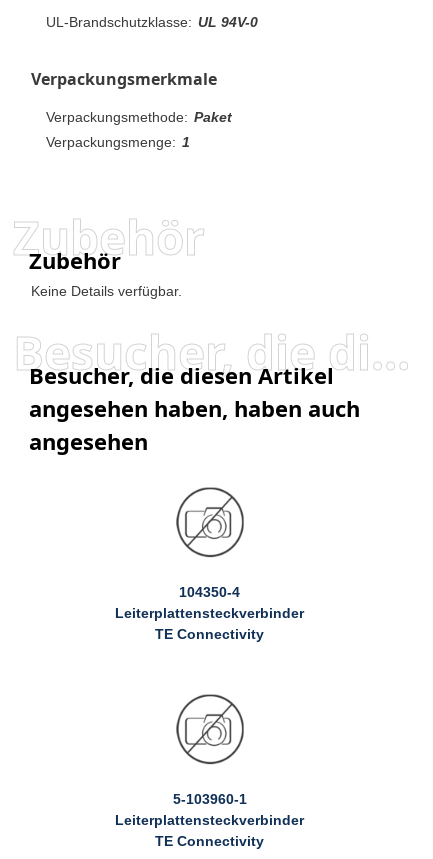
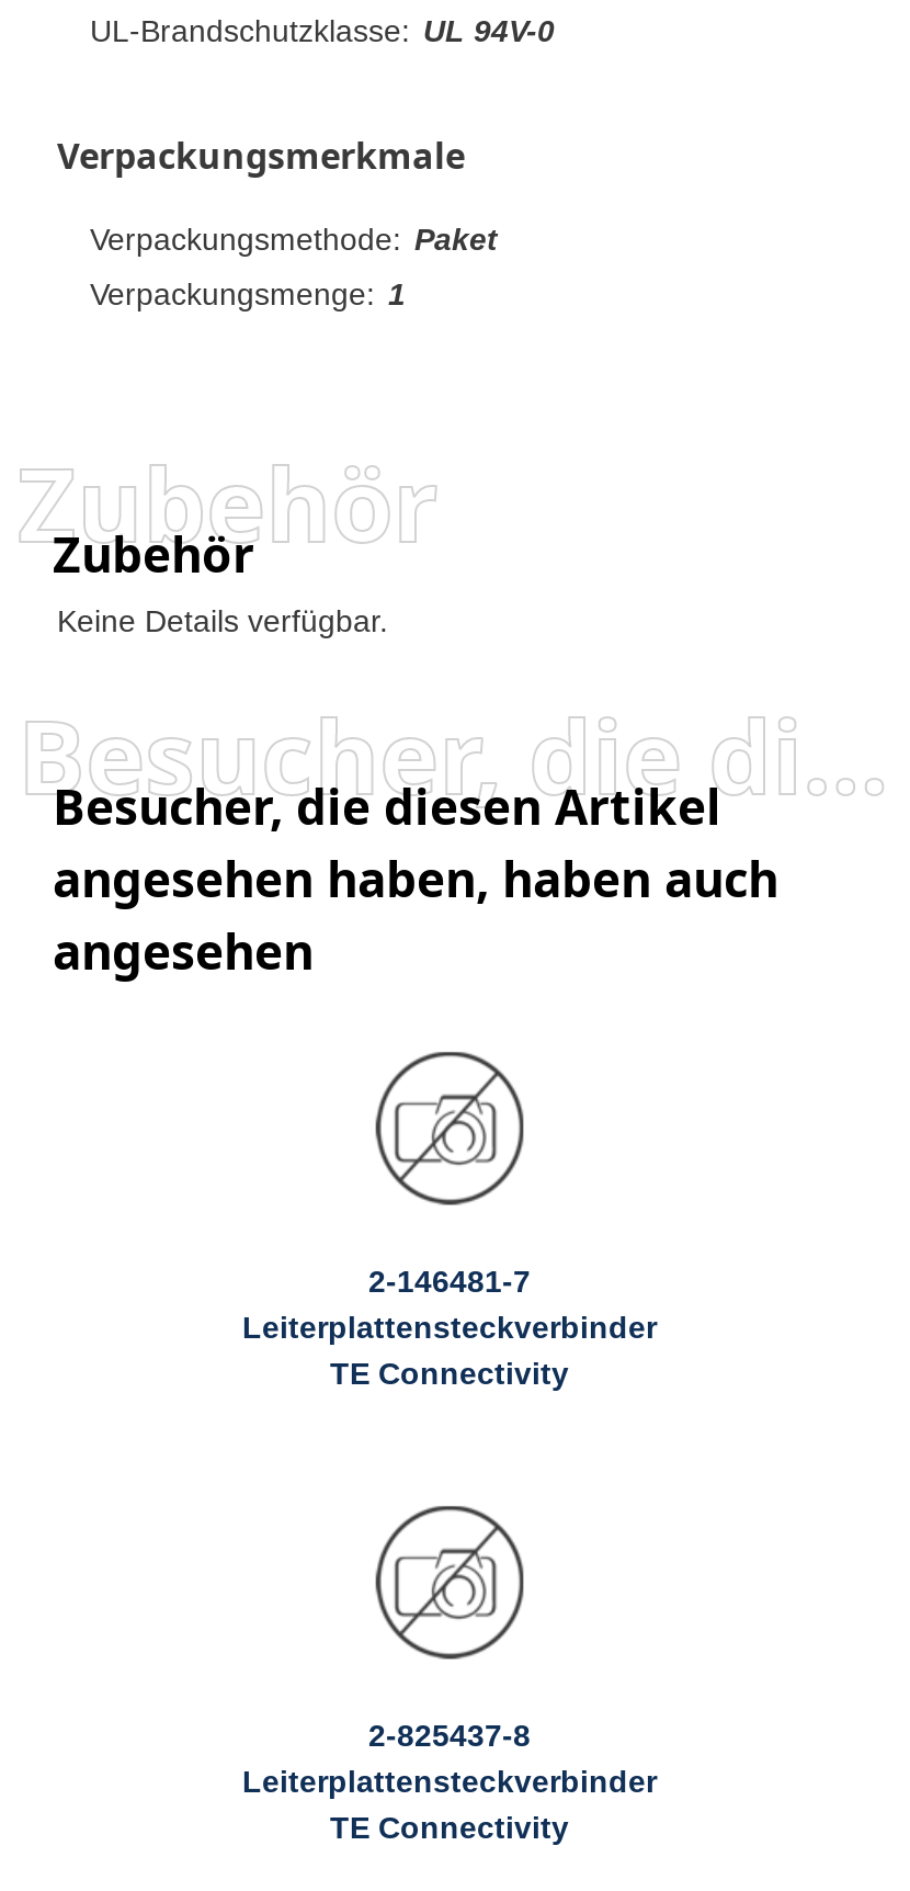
[179,584,240,600] 104350-4 -> [368,1263,531,1298] 2-146481-7
[173,791,247,807] 5-103960-1 -> [368,1717,531,1752] 2-825437-8

